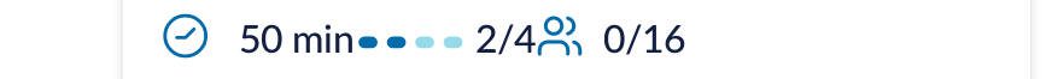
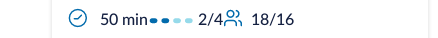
[466,16,685,60] 2/4 0/16 -> [194,10,294,28] 2/4 18/16

